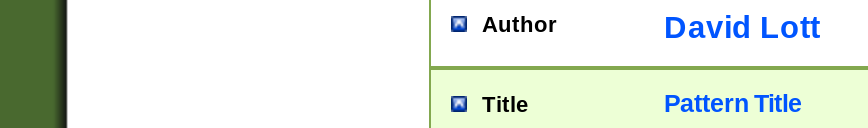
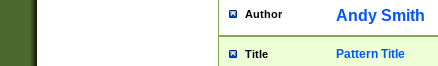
[664,10,820,44] David Lott -> [335,7,424,24] Andy Smith

